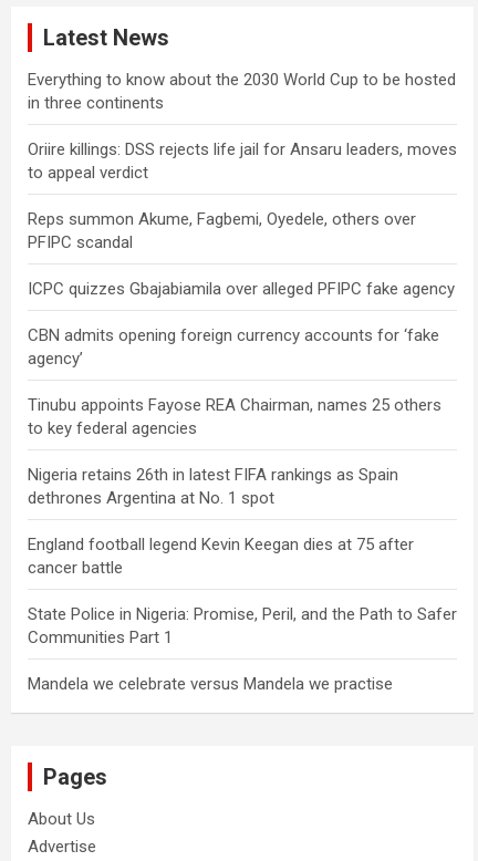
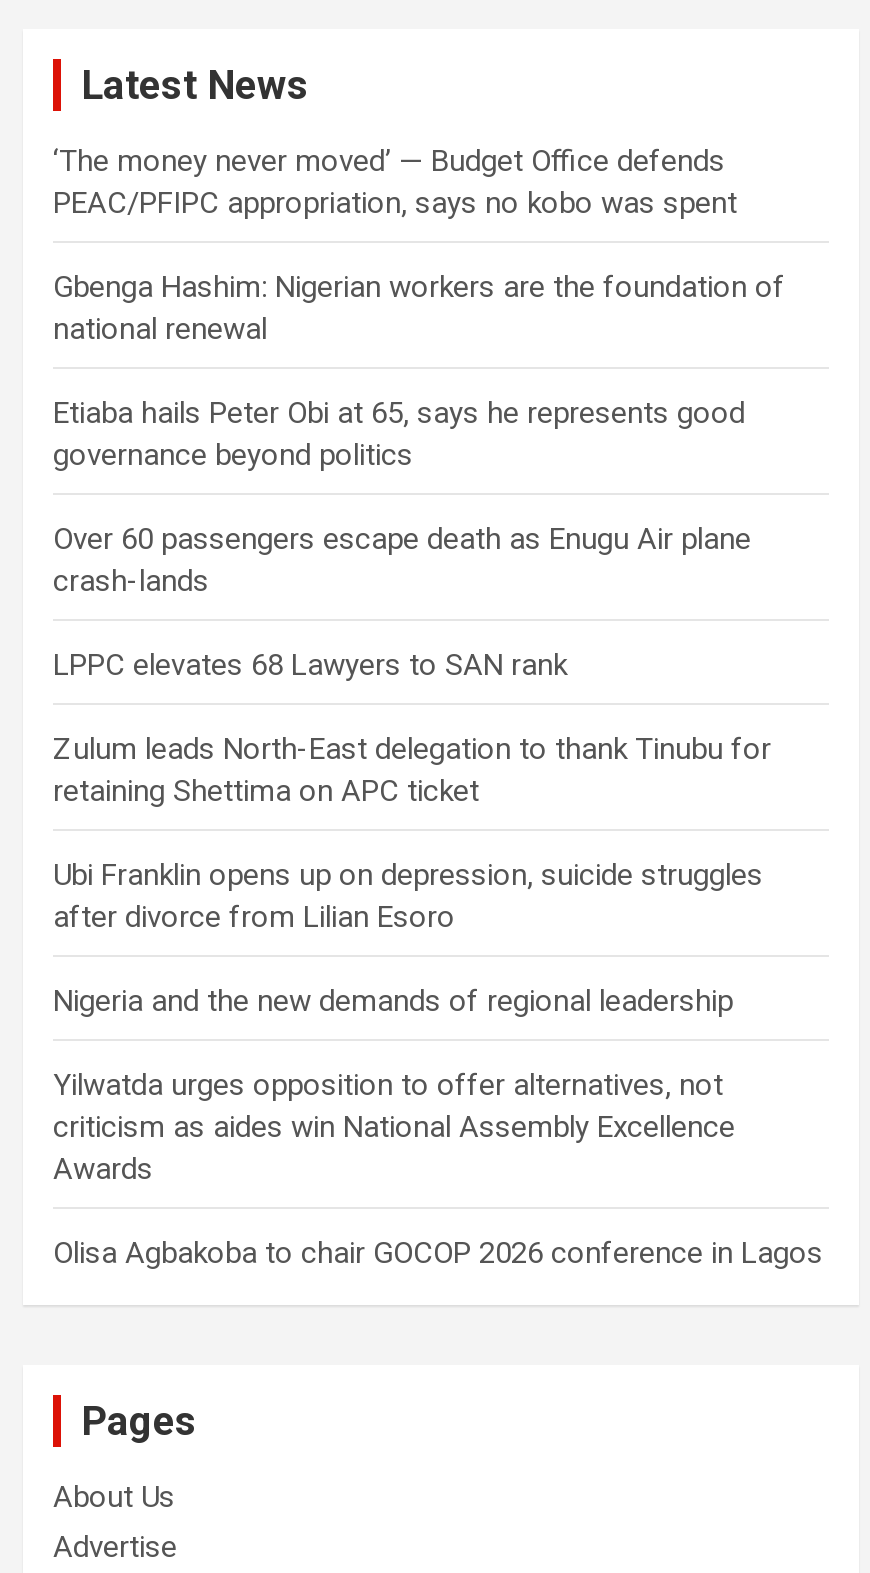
[28,70,456,113] Everything to know about the 2030 World Cup to be hosted | in three continents -> [53,143,737,221] ‘The money never moved’ — Budget Office defends | PEAC/PFIPC appropriation, says no kobo was spent
[28,140,457,183] Oriire killings: DSS rejects life jail for Ansaru leaders, moves | to appeal verdict -> [53,269,785,347] Gbenga Hashim: Nigerian workers are the foundation of | national renewal
[28,209,416,253] Reps summon Akume, Fagbemi, Oyedele, others over | PFIPC scandal -> [53,395,745,473] Etiaba hails Peter Obi at 65, says he represents good | governance beyond politics
[28,279,455,299] ICPC quizzes Gbajabiamila over alleged PFIPC fake agency -> [53,521,751,599] Over 60 passengers escape death as Enugu Air plane | crash-lands
[28,326,439,369] CBN admits opening foreign currency accounts for ‘fake | agency’ -> [53,647,567,683] LPPC elevates 68 Lawyers to SAN rank
[28,395,441,438] Tinubu appoints Fayose REA Chairman, names 25 others | to key federal agencies -> [53,731,771,809] Zulum leads North-East delegation to thank Tinubu for | retaining Shettima on APC ticket
[28,465,398,508] Nigeria retains 26th in latest FIFA rankings as Spain | dethrones Argentina at No. 1 spot -> [53,857,763,935] Ubi Franklin opens up on depression, suicide struggles | after divorce from Lilian Esoro
[28,535,414,578] England football legend Kevin Keegan dies at 75 after | cancer battle -> [53,983,733,1019] Nigeria and the new demands of regional leadership
[28,604,457,648] State Police in Nigeria: Promise, Peril, and the Path to Safer | Communities Part 1 -> [53,1067,735,1187] Yilwatda urges opposition to offer alternatives, not | criticism as aides win National Assembly Excellence | Awards
[28,674,393,694] Mandela we celebrate versus Mandela we practise -> [53,1235,823,1271] Olisa Agbakoba to chair GOCOP 2026 conference in Lagos

